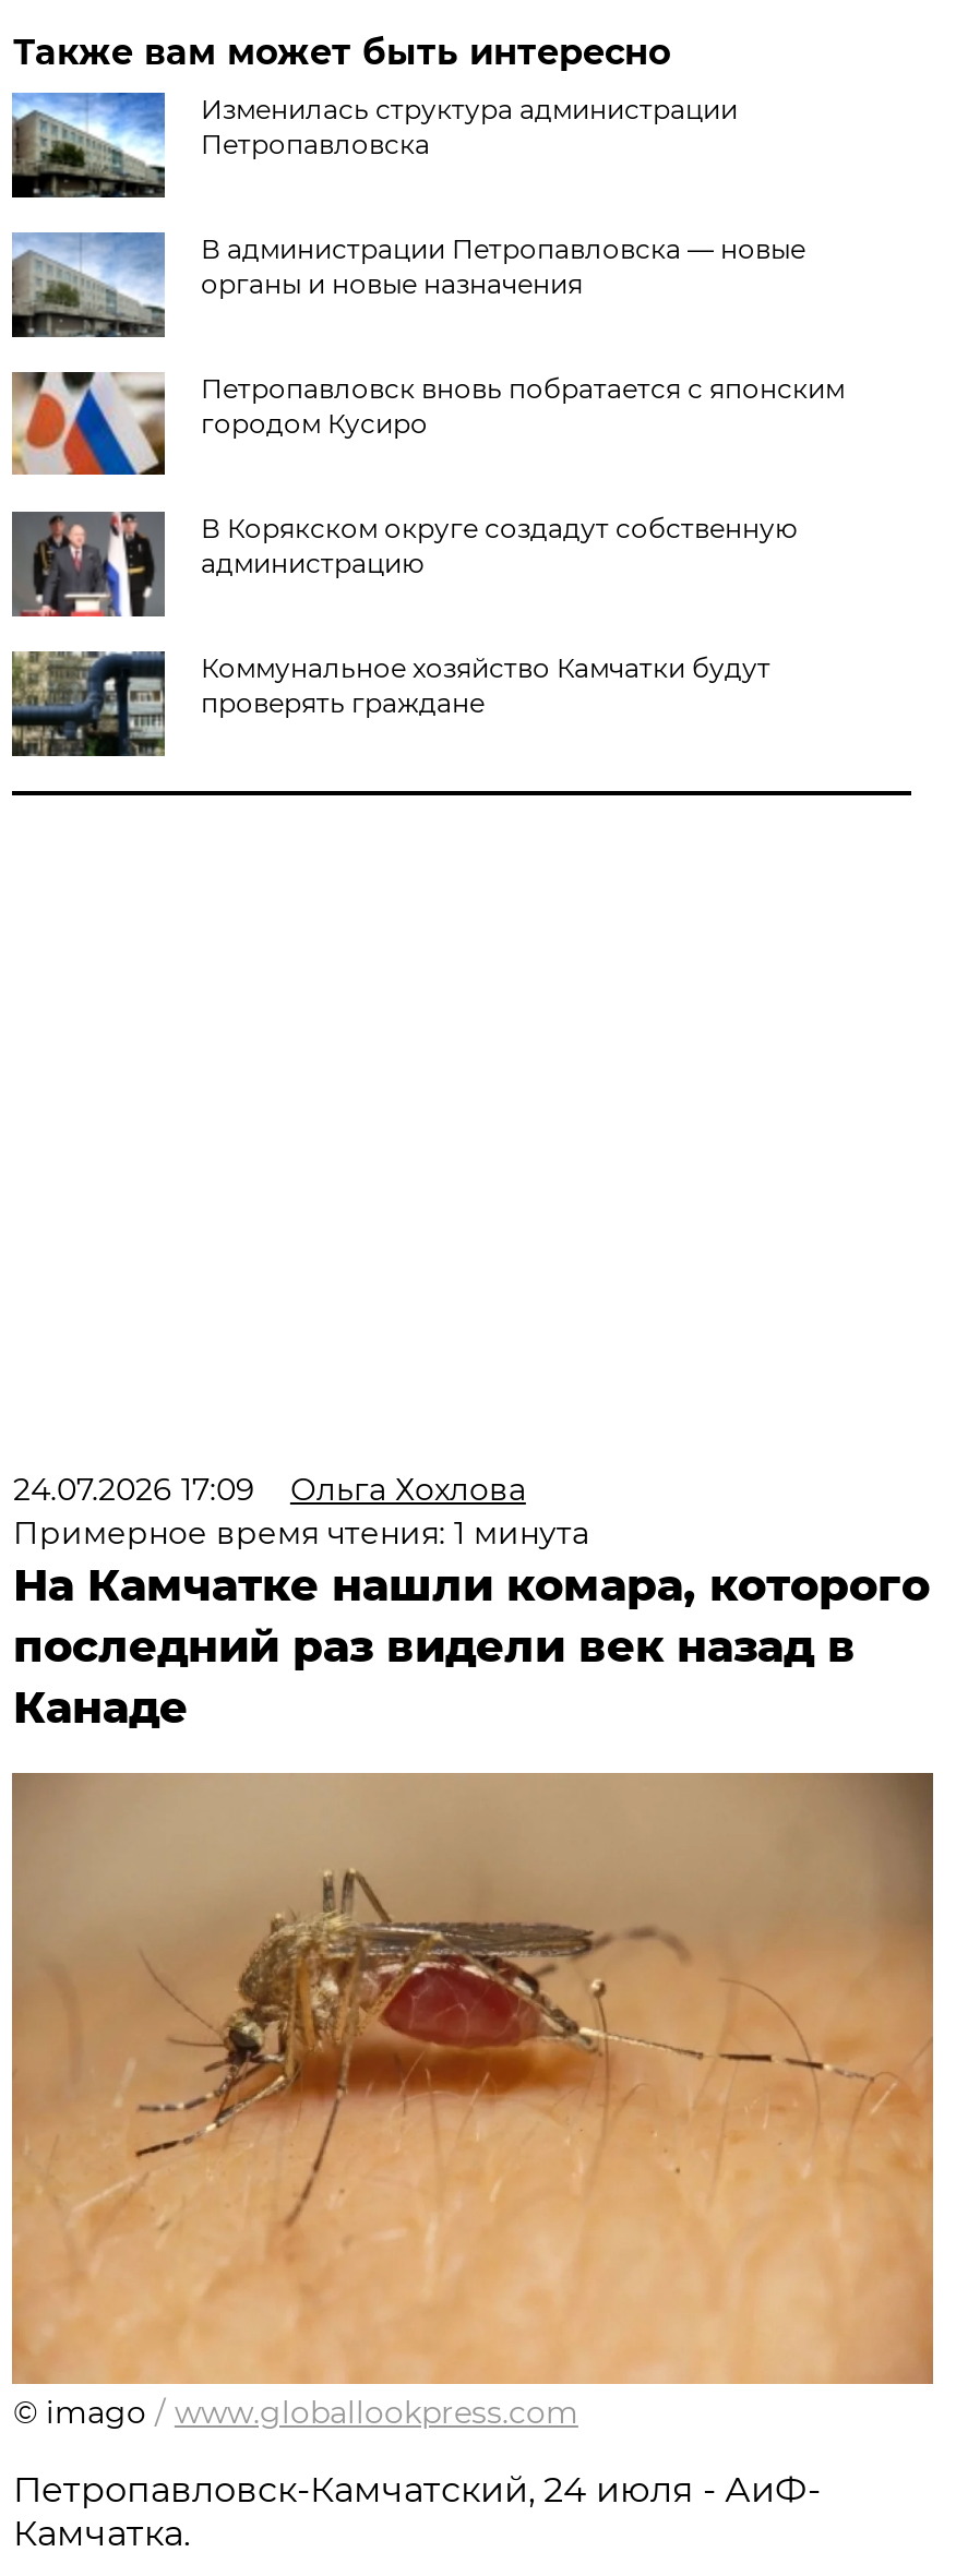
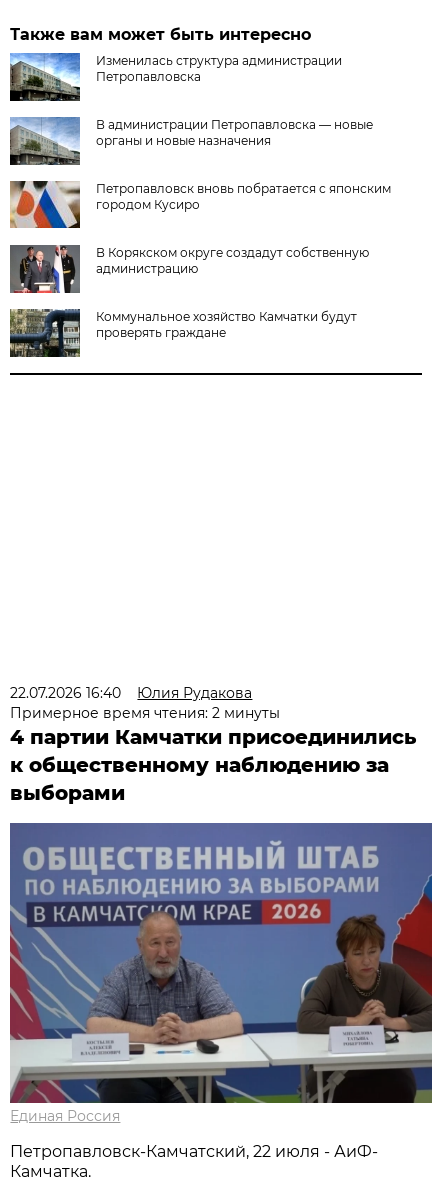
[13,1469,930,1733] 24.07.2026 17:09 | Ольга Хохлова | Примерное время чтения: 1 минута | На Камчатке нашли комара, которого | последний раз видели век назад в | Канаде -> [10,684,416,805] 22.07.2026 16:40 | Юлия Рудакова | Примерное время чтения: 2 минуты | 4 партии Камчатки присоединились | к общественному наблюдению за | выборами
[10,1771,935,2432] [image] | © imago / www.globallookpress.com -> [9,822,433,1125] [image] | Единая Россия
[13,2469,820,2510] Петропавловск-Камчатский, 24 июля - АиФ- -> [10,1142,378,1161] Петропавловск-Камчатский, 22 июля - АиФ-

